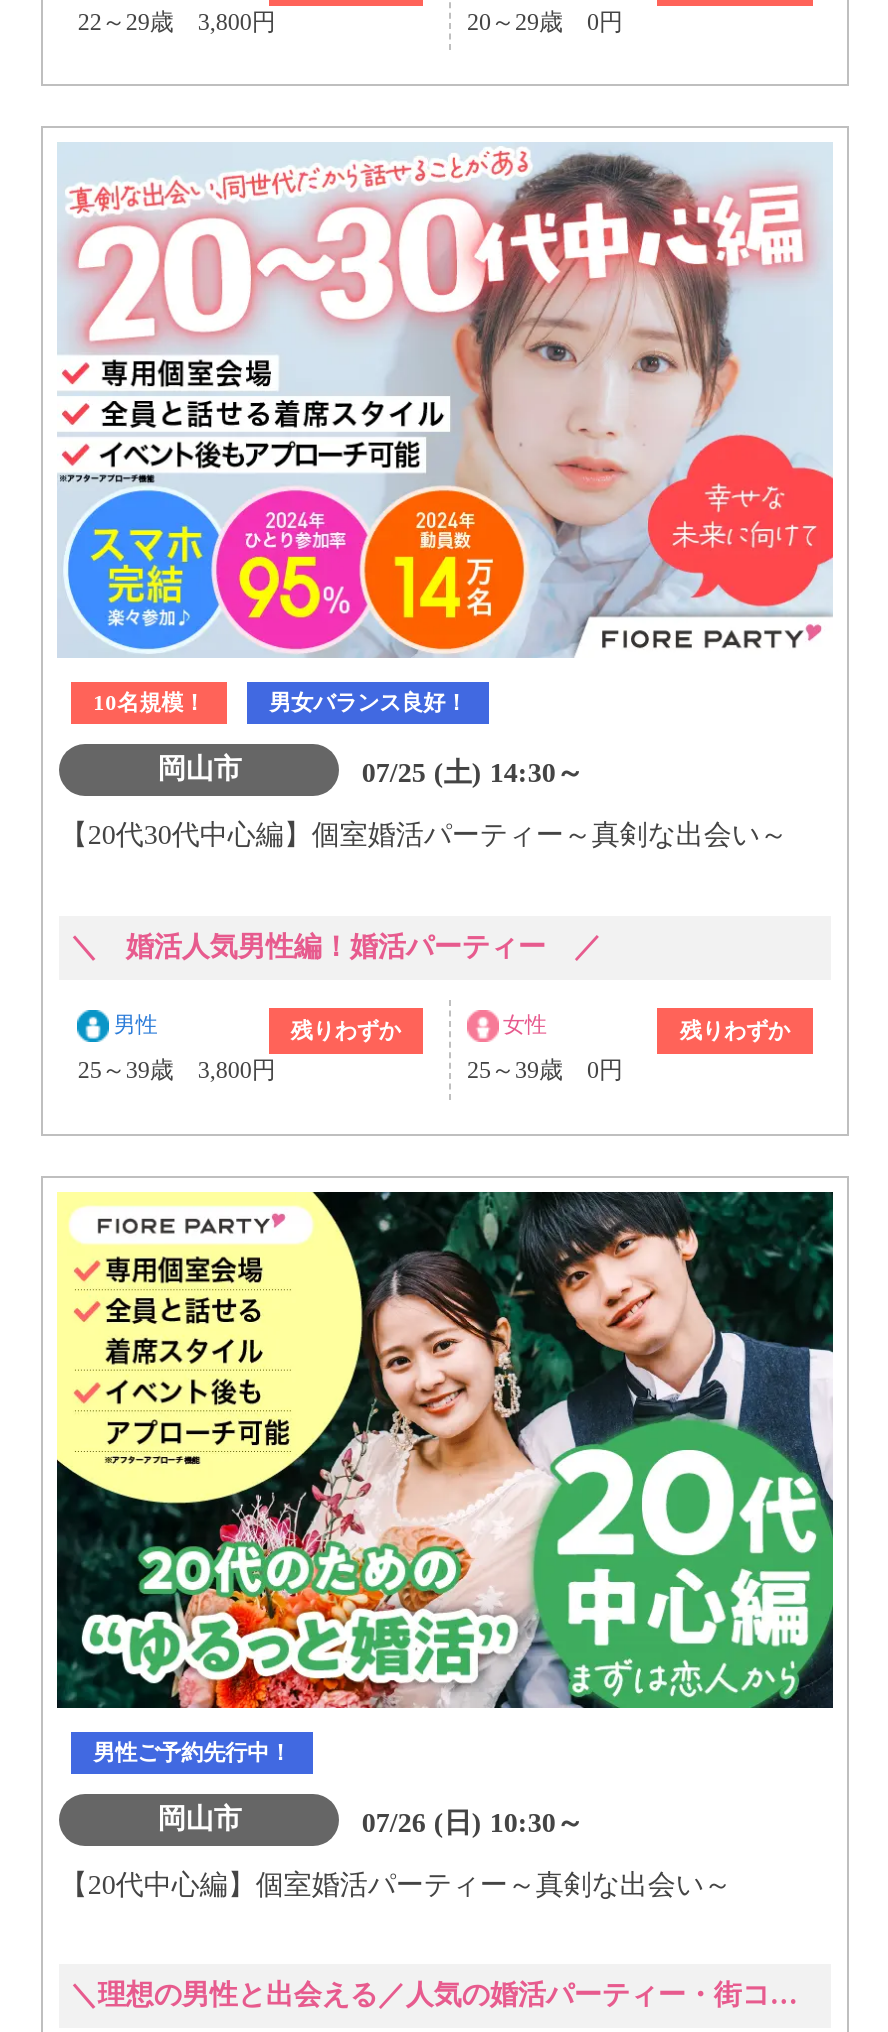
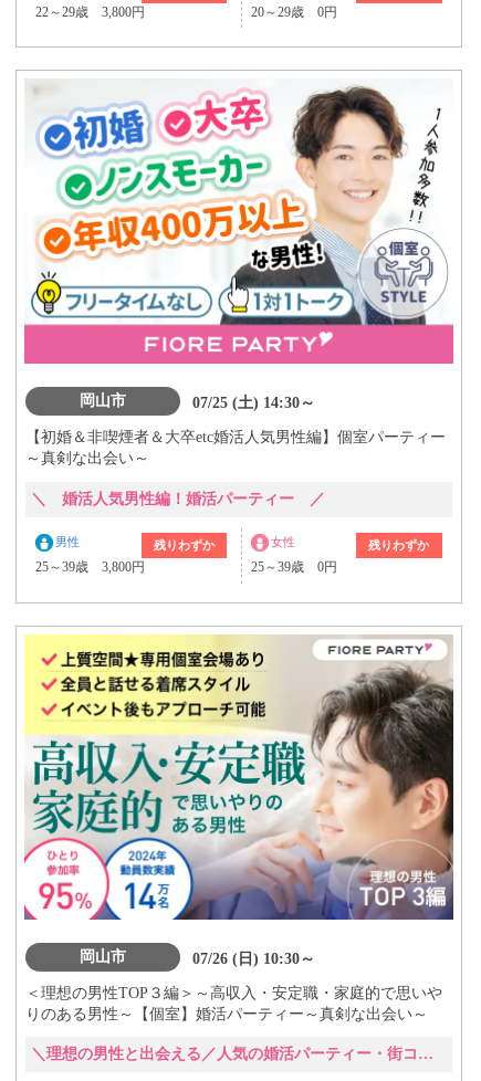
[57,144,835,658] [image] -> [23,81,454,365] [image]
[93,691,467,715] 10名規模！ | 男女バランス良好！ -> none
[60,821,788,851] 【20代30代中心編】個室婚活パーティー～真剣な出会い～ -> [26,429,446,467] 【初婚＆非喫煙者＆大卒etc婚活人気男性編】個室パーティー | ～真剣な出会い～
[55,1190,835,1710] [image] -> [23,634,454,921] [image]
[93,1739,291,1763] 男性ご予約先行中！ -> none
[60,1869,732,1899] 【20代中心編】個室婚活パーティー～真剣な出会い～ -> [26,985,443,1022] ＜理想の男性TOP３編＞～高収入・安定職・家庭的で思いや | りのある男性～【個室】婚活パーティー～真剣な出会い～

